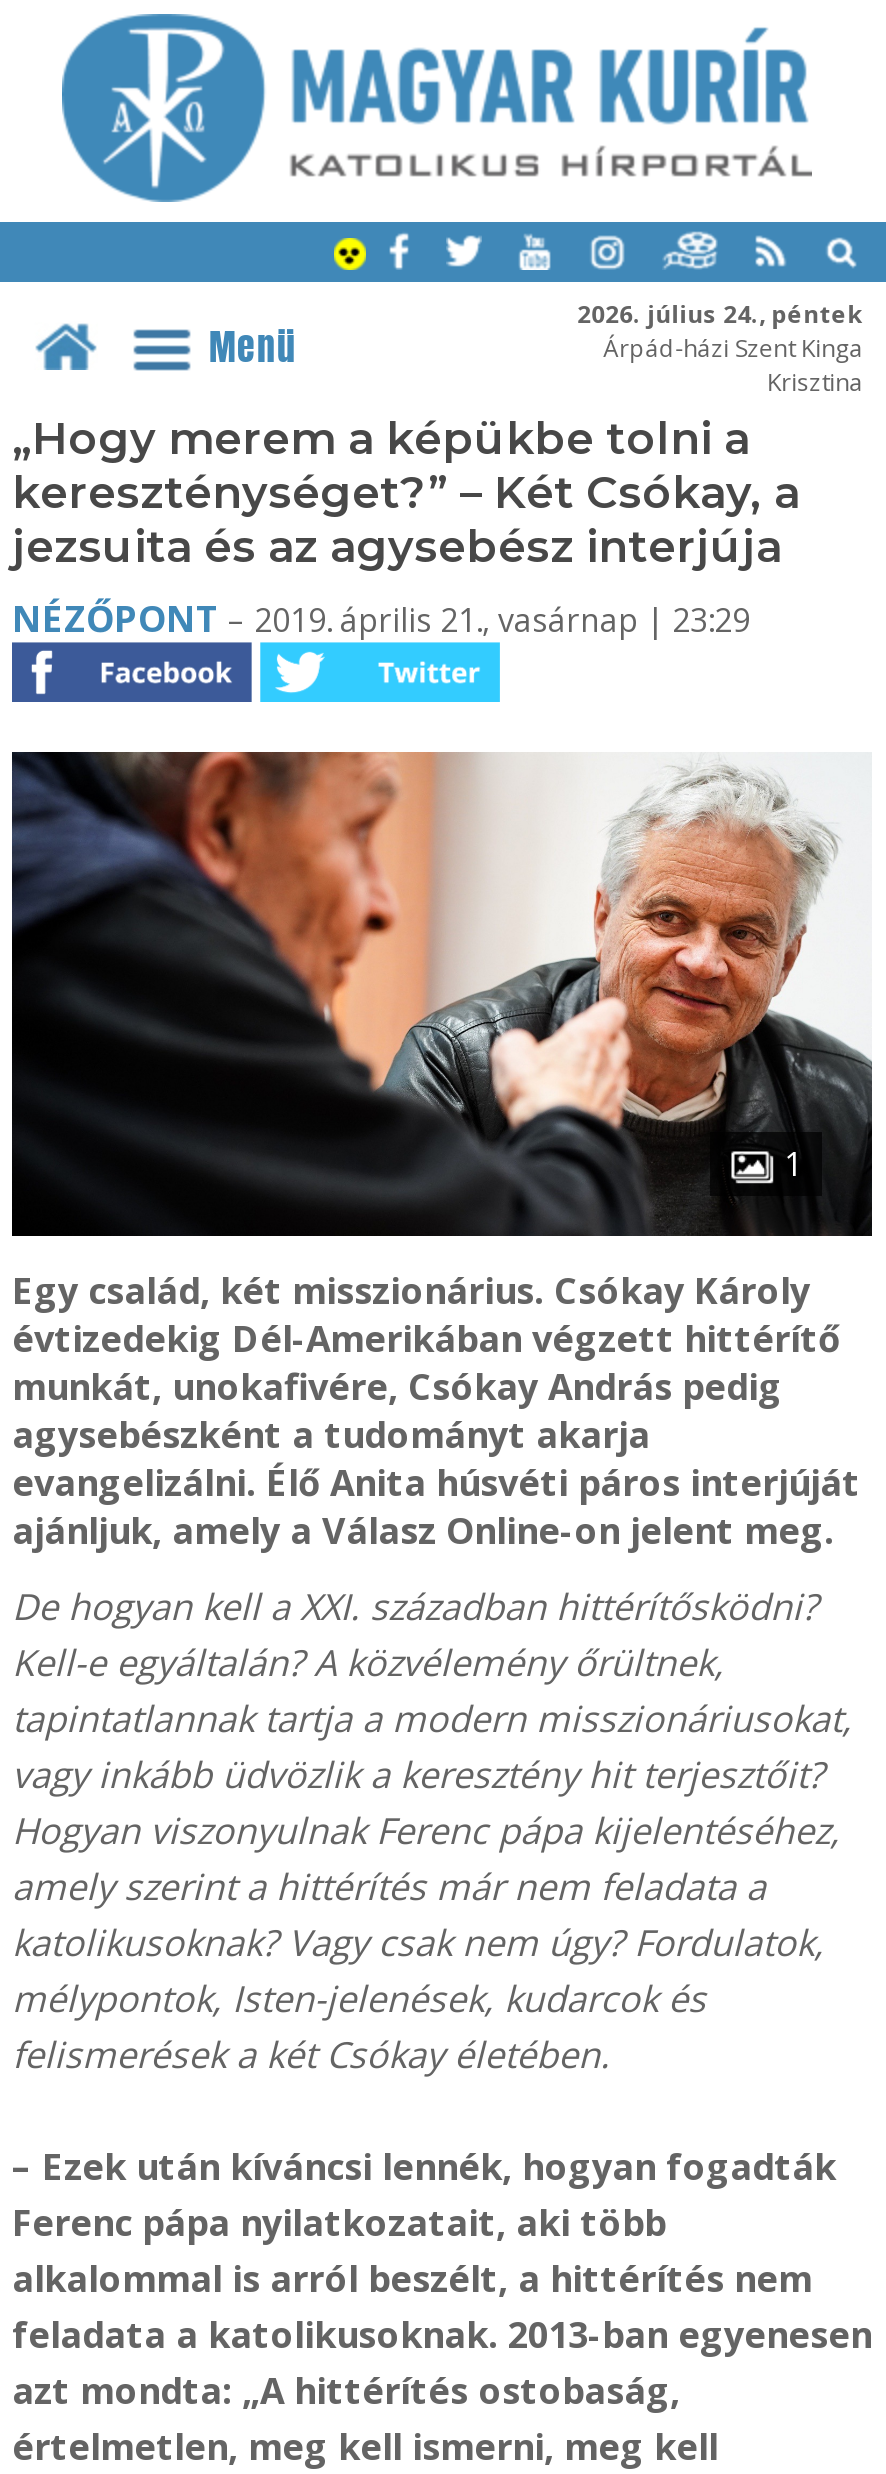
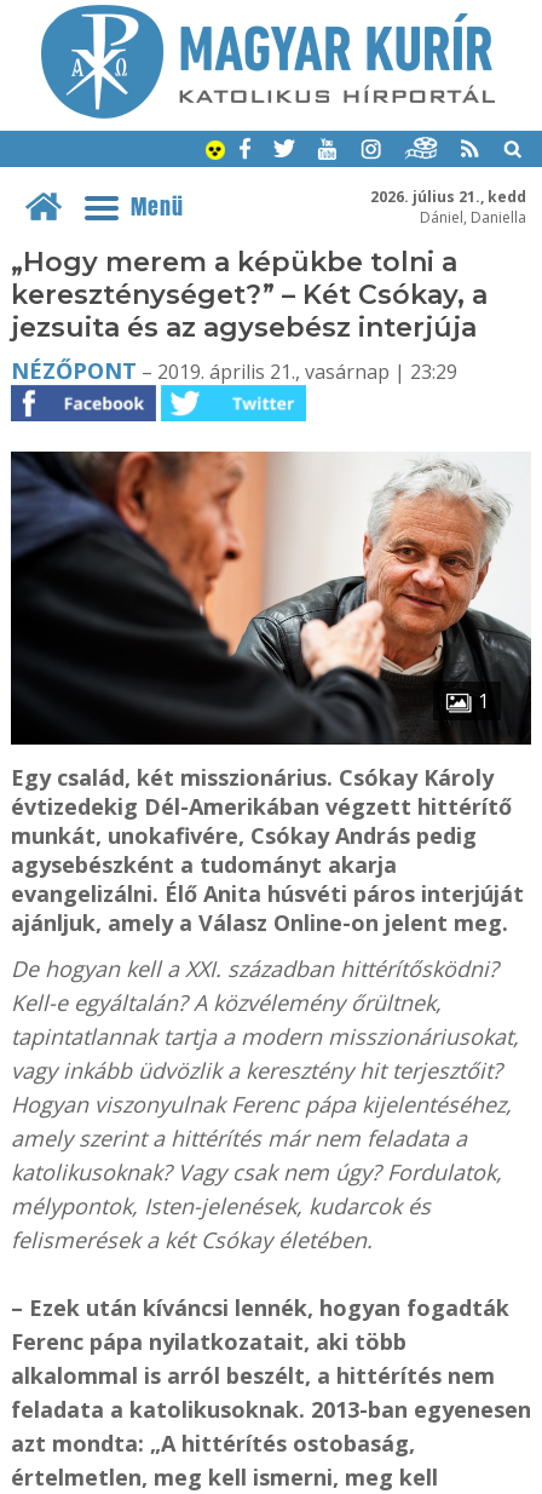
[577,296,863,398] 2026. július 24., péntek | Árpád-házi Szent Kinga | Krisztina -> [370,186,526,227] 2026. július 21., kedd | Dániel, Daniella

